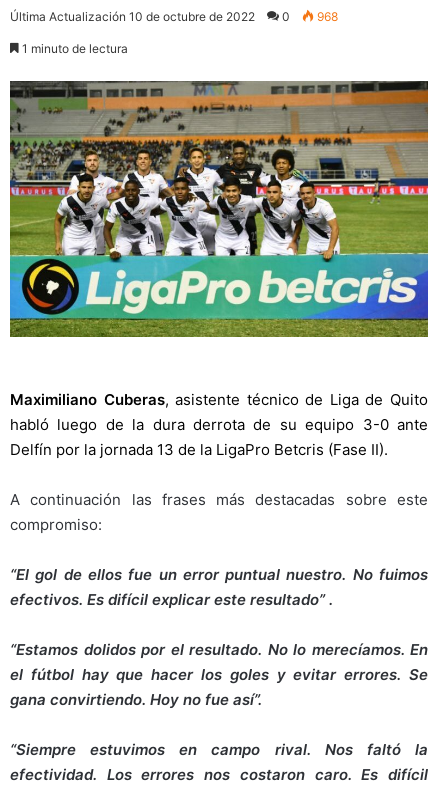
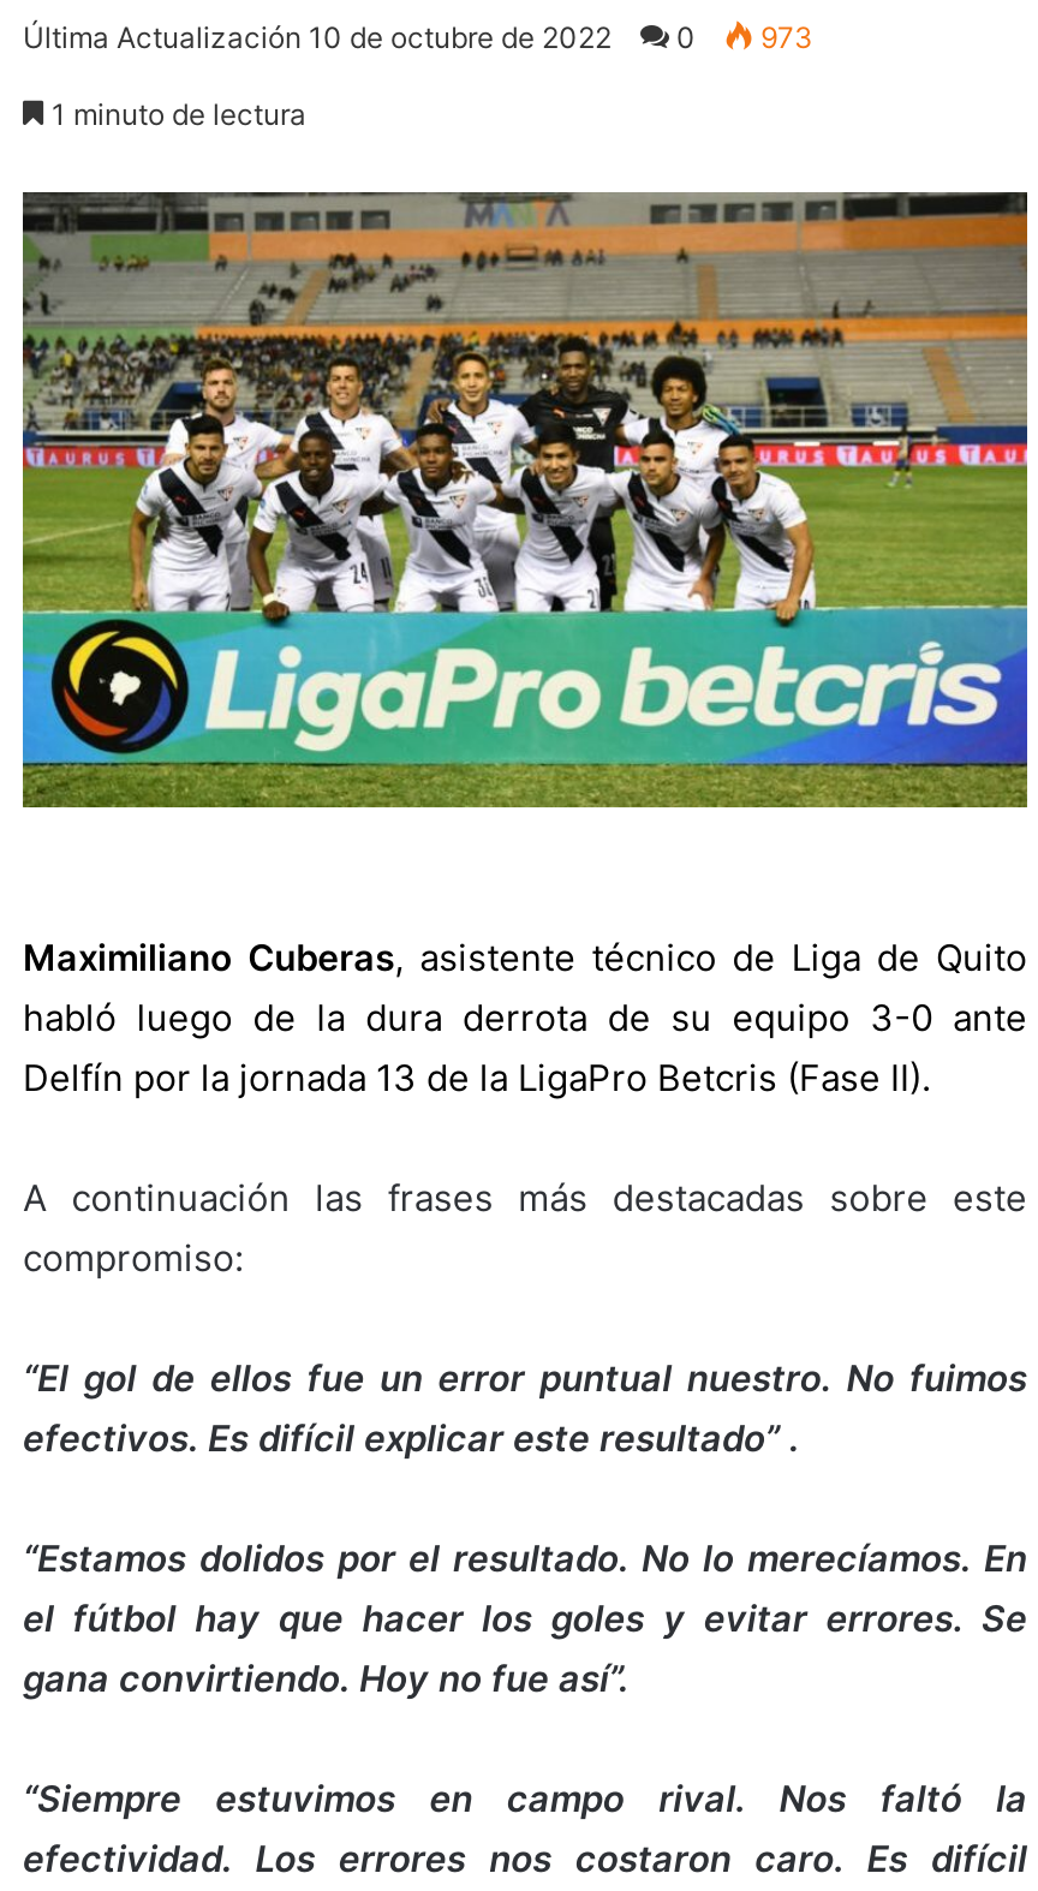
[10,9,338,24] Última Actualización 10 de octubre de 2022 0 968 -> [23,19,813,55] Última Actualización 10 de octubre de 2022 0 973

